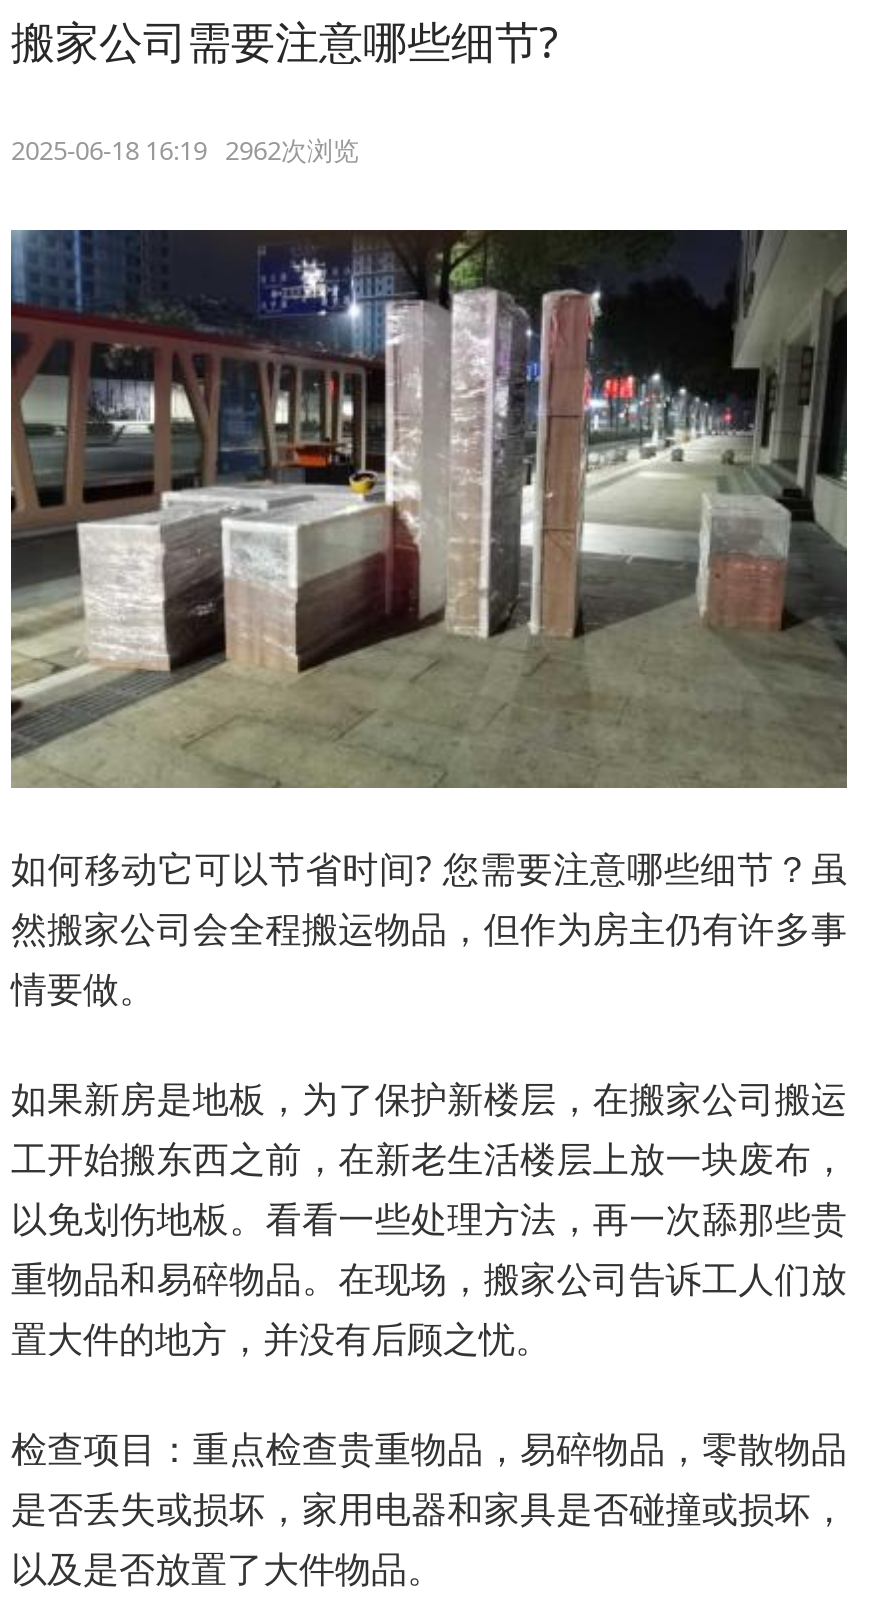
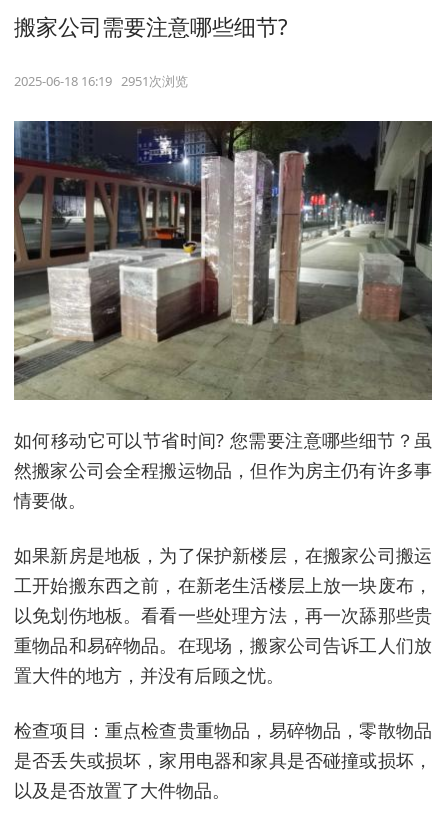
[11,132,359,168] 2025-06-18 16:19 2962次浏览 -> [14,72,188,90] 2025-06-18 16:19 2951次浏览

